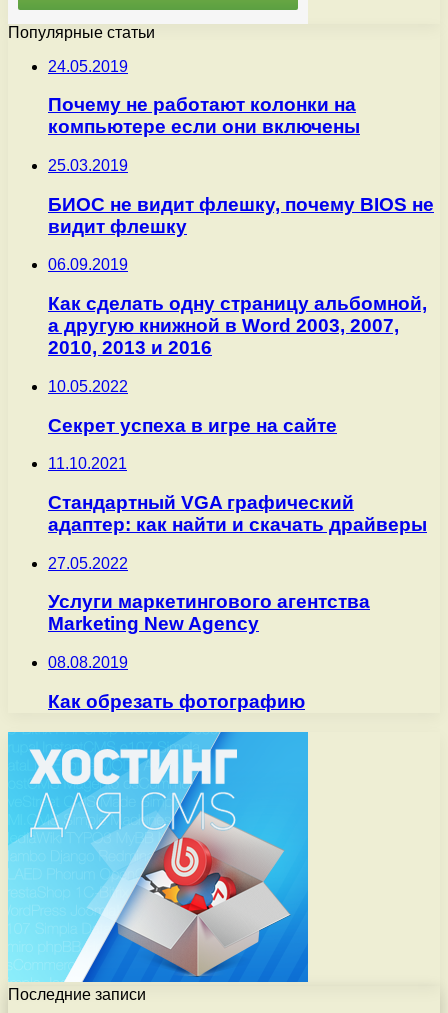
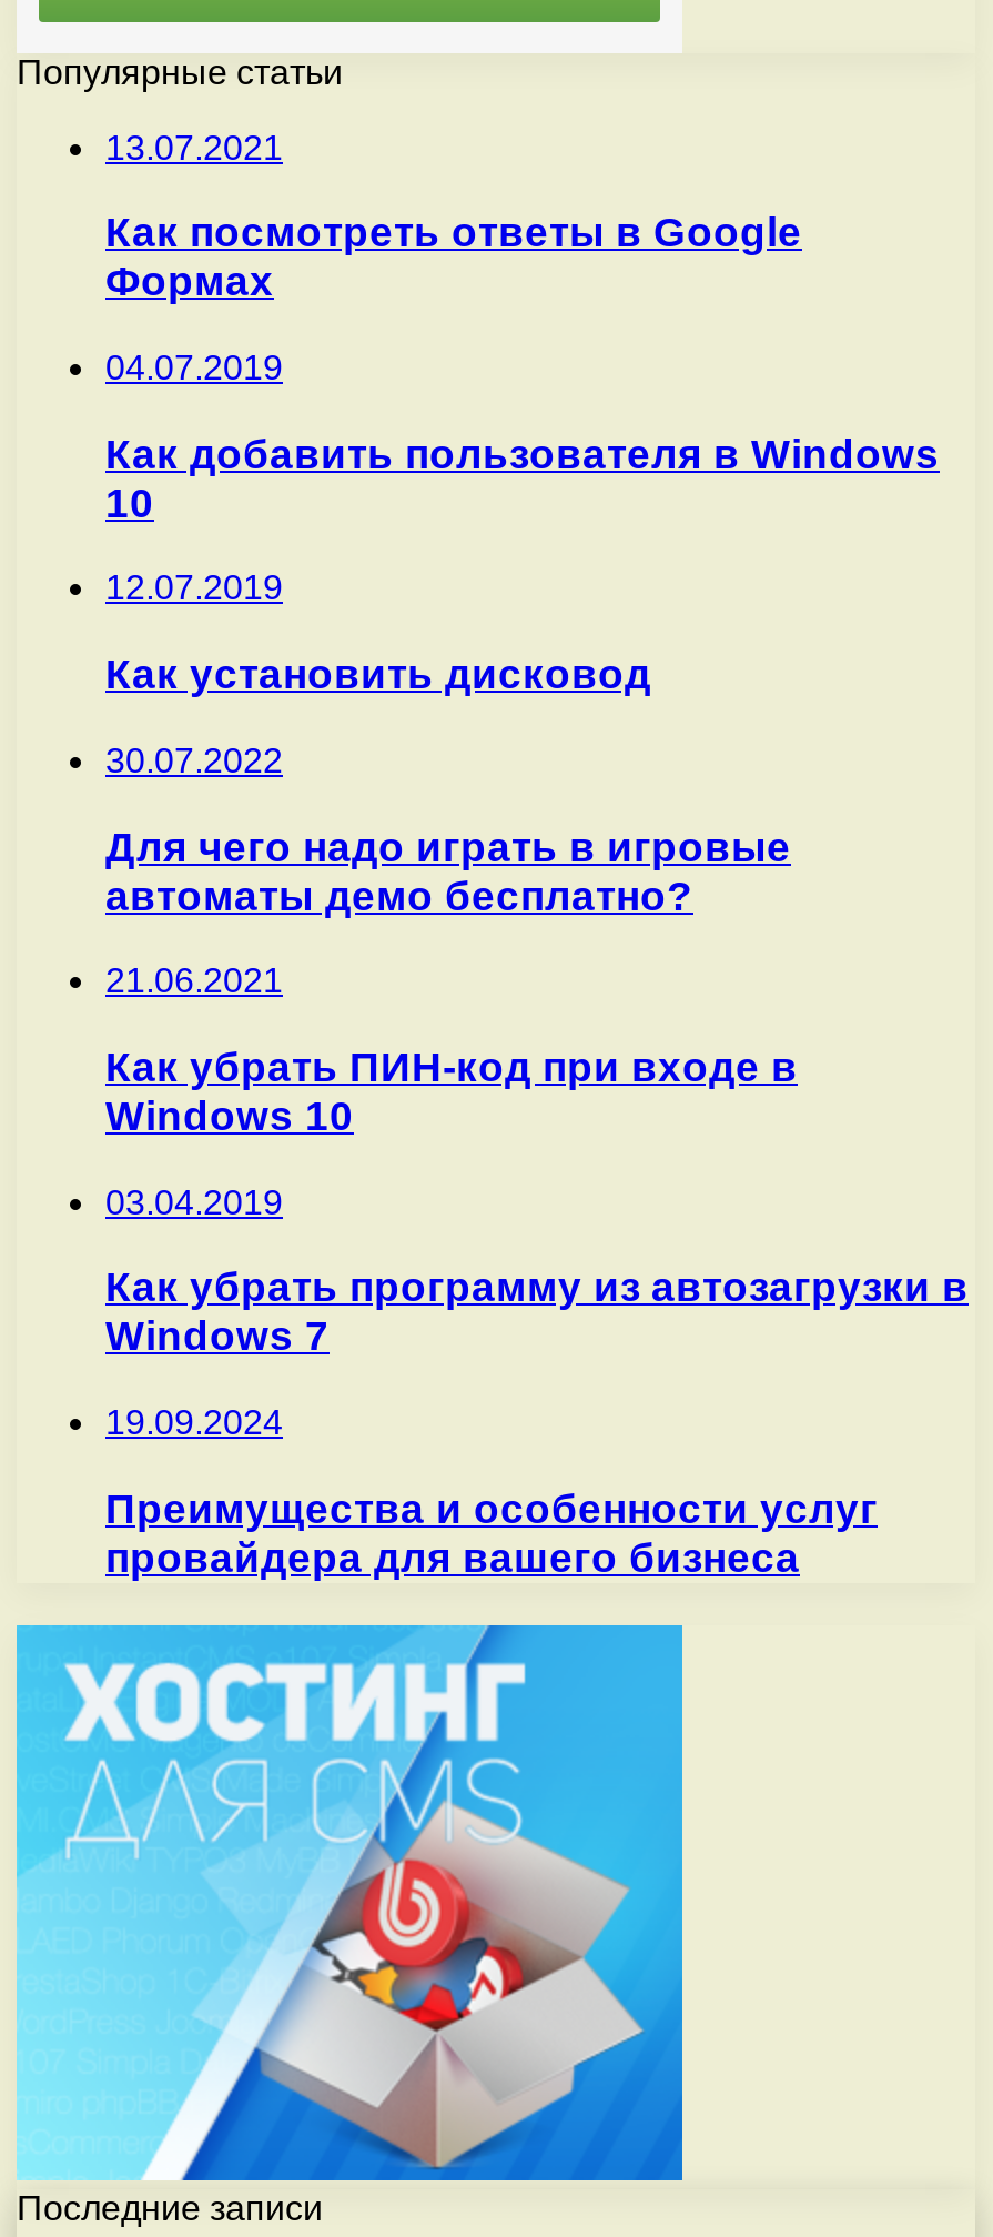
[48,57,128,74] 24.05.2019 -> [105,128,283,165] 13.07.2021
[48,94,360,137] Почему не работают колонки на | компьютере если они включены -> [105,209,802,305] Как посмотреть ответы в Google | Формах
[48,157,128,174] 25.03.2019 -> [105,348,283,386] 04.07.2019
[48,194,434,237] БИОС не видит флешку, почему BIOS не | видит флешку -> [105,430,940,526] Как добавить пользователя в Windows | 10
[48,256,128,273] 06.09.2019 -> [105,569,283,607] 12.07.2019
[48,293,427,358] Как сделать одну страницу альбомной, | а другую книжной в Word 2003, 2007, | 2010, 2013 и 2016 -> [105,651,651,697] Как установить дисковод
[48,378,128,395] 10.05.2022 -> [105,741,283,779] 30.07.2022
[48,414,337,435] Секрет успеха в игре на сайте -> [105,823,791,918] Для чего надо играть в игровые | автоматы демо бесплатно?
[48,455,127,472] 11.10.2021 -> [105,962,283,1000] 21.06.2021
[48,492,427,535] Стандартный VGA графический | адаптер: как найти и скачать драйверы -> [105,1044,798,1139] Как убрать ПИН-код при входе в | Windows 10
[48,555,128,572] 27.05.2022 -> [105,1183,283,1221] 03.04.2019
[48,591,370,634] Услуги маркетингового агентства | Marketing New Agency -> [105,1264,969,1360] Как убрать программу из автозагрузки в | Windows 7
[48,654,128,671] 08.08.2019 -> [105,1403,283,1441] 19.09.2024
[48,691,305,712] Как обрезать фотографию -> [105,1485,878,1580] Преимущества и особенности услуг | провайдера для вашего бизнеса

